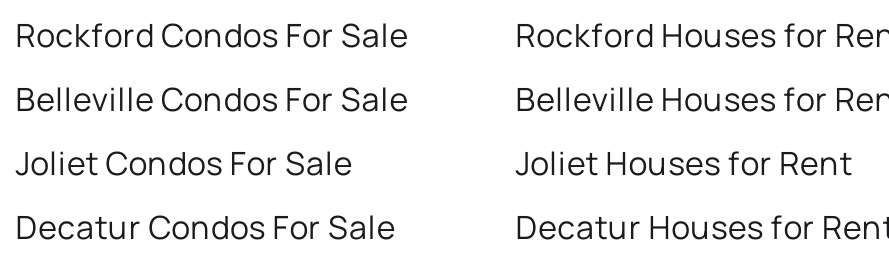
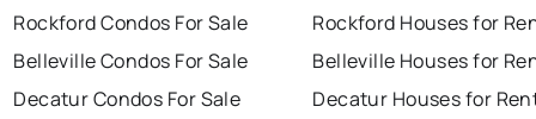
[15,141,353,185] Joliet Condos For Sale -> none
[515,141,853,185] Joliet Houses for Rent -> none

